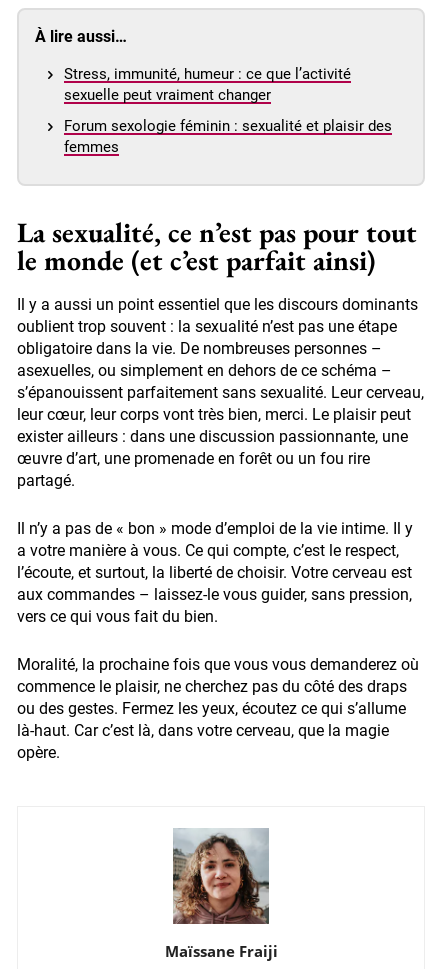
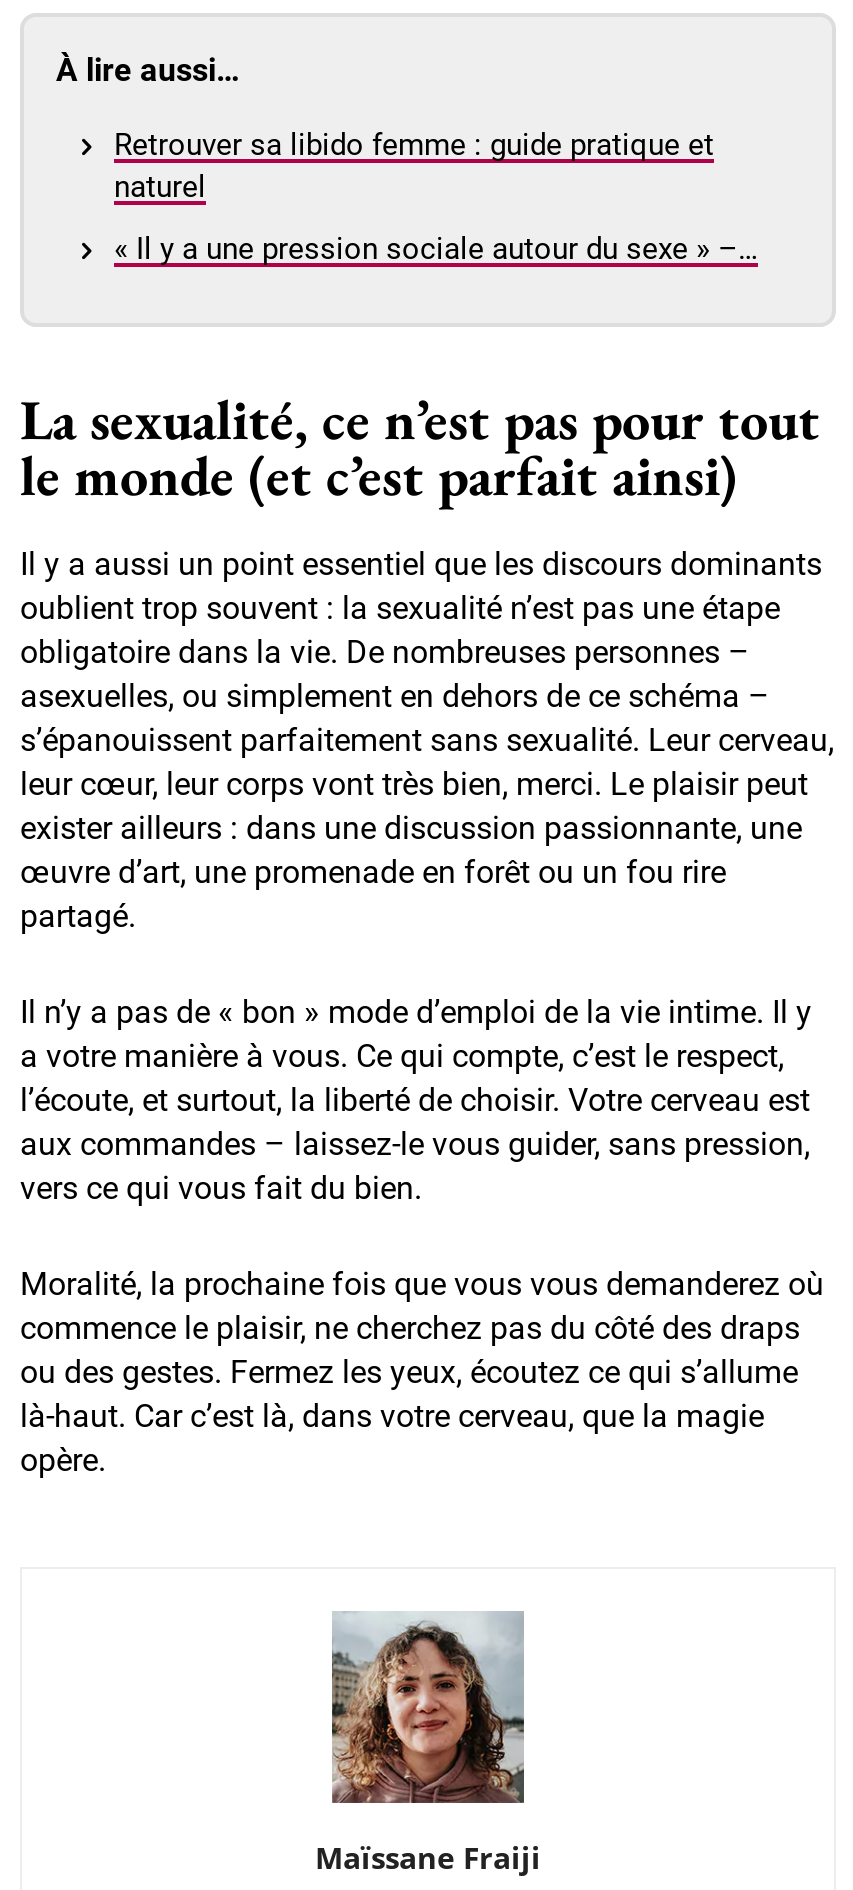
[64,65,351,104] Stress, immunité, humeur : ce que l’activité | sexuelle peut vraiment changer -> [114,127,714,205] Retrouver sa libido femme : guide pratique et | naturel
[64,117,392,156] Forum sexologie féminin : sexualité et plaisir des | femmes -> [114,231,758,267] « Il y a une pression sociale autour du sexe » –…

